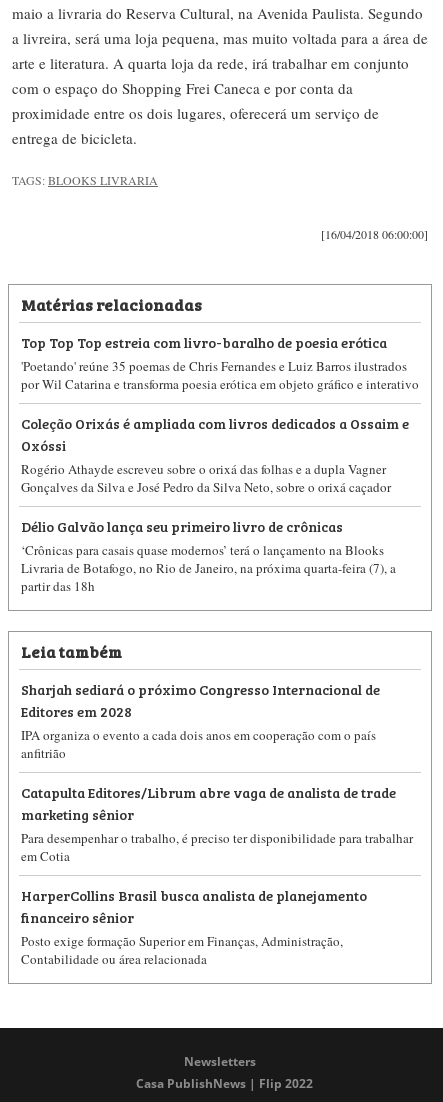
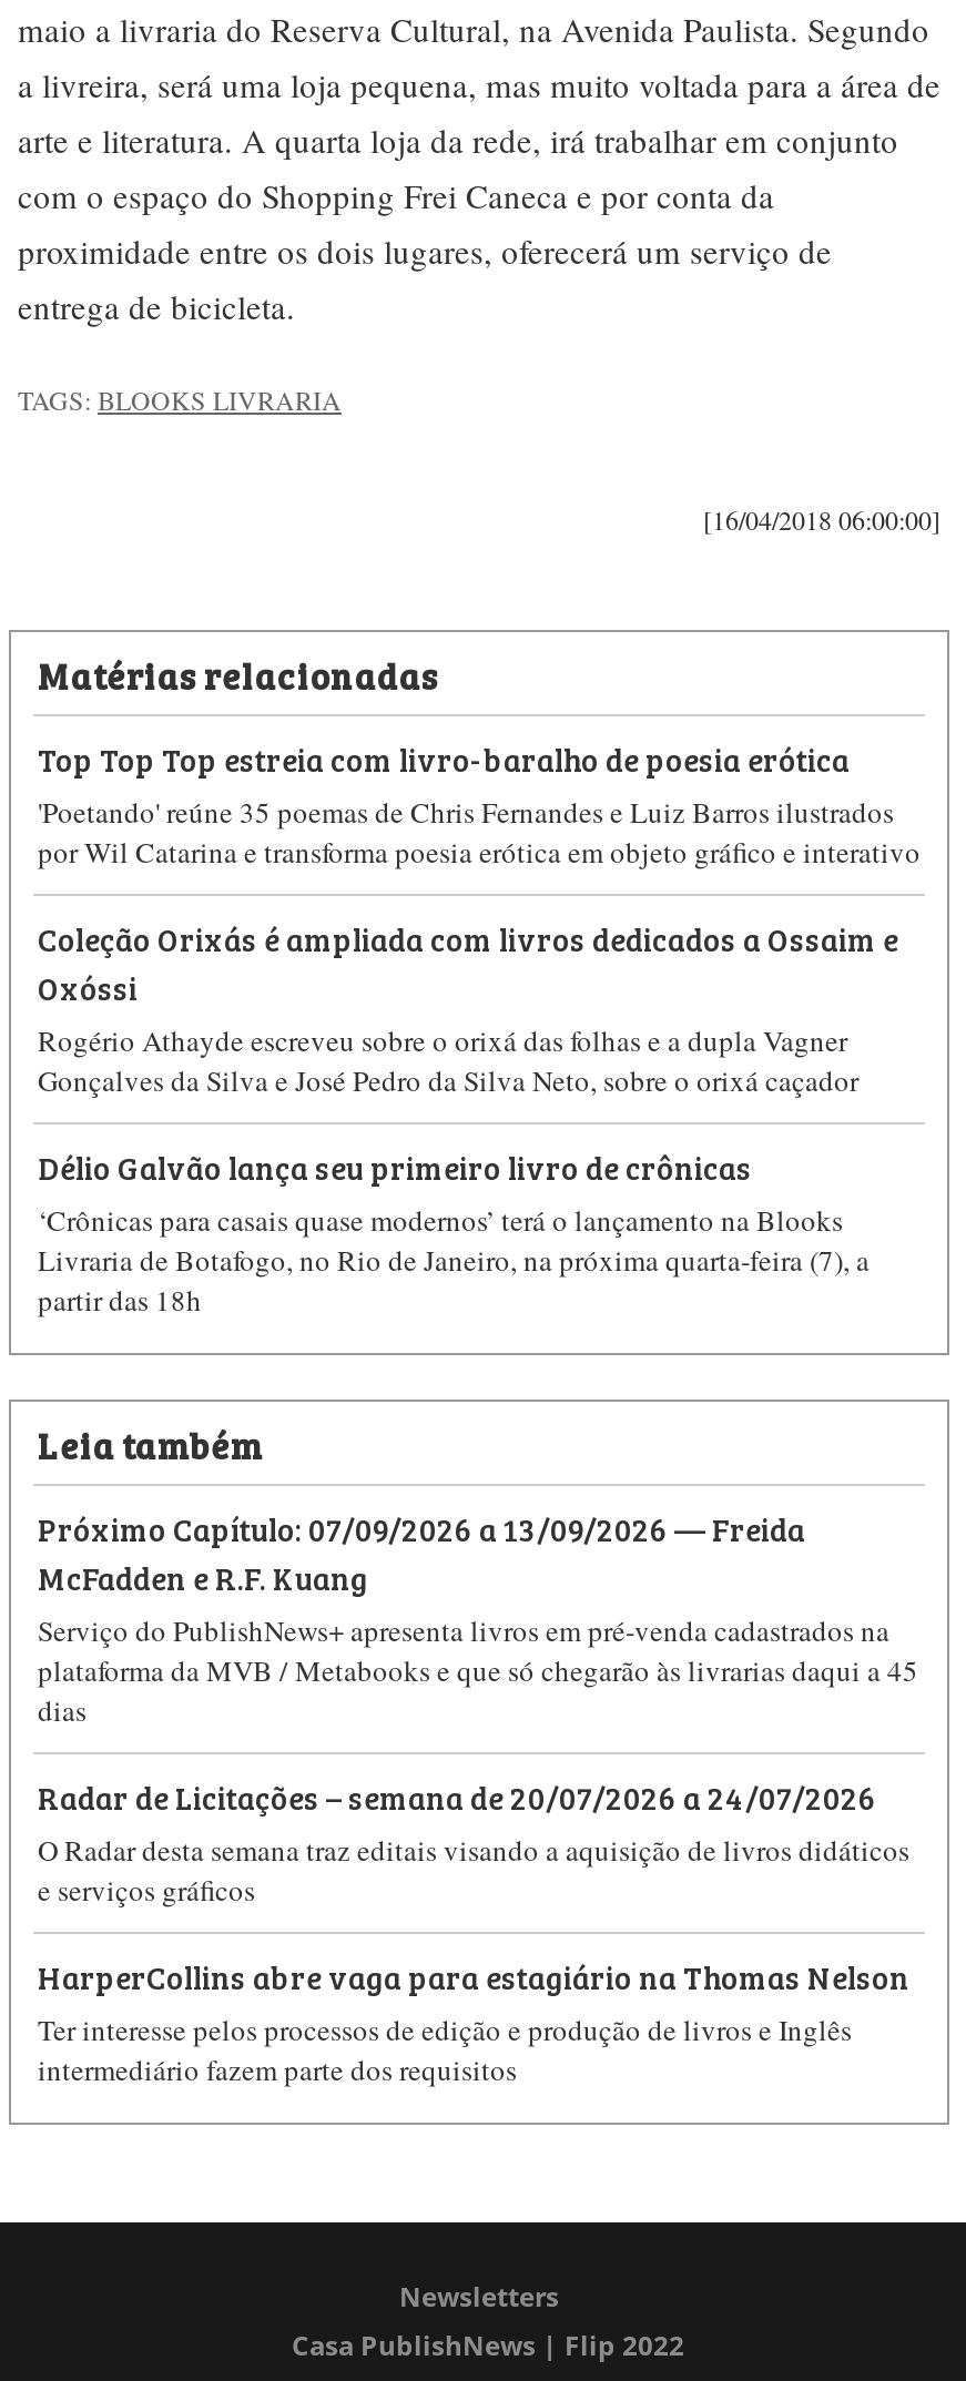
[21,678,380,762] Sharjah sediará o próximo Congresso Internacional de | Editores em 2028 | IPA organiza o evento a cada dois anos em cooperação com o país | anfitrião -> [38,1504,918,1730] Próximo Capítulo: 07/09/2026 a 13/09/2026 — Freida | McFadden e R.F. Kuang | Serviço do PublishNews+ apresenta livros em pré-venda cadastrados na | plataforma da MVB / Metabooks e que só chegarão às livrarias daqui a 45 | dias
[21,781,413,865] Catapulta Editores/Librum abre vaga de analista de trade | marketing sênior | Para desempenhar o trabalho, é preciso ter disponibilidade para trabalhar | em Cotia -> [38,1772,909,1910] Radar de Licitações – semana de 20/07/2026 a 24/07/2026 | O Radar desta semana traz editais visando a aquisição de livros didáticos | e serviços gráficos
[21,884,367,968] HarperCollins Brasil busca analista de planejamento | financeiro sênior | Posto exige formação Superior em Finanças, Administração, | Contabilidade ou área relacionada -> [38,1952,909,2090] HarperCollins abre vaga para estagiário na Thomas Nelson | Ter interesse pelos processos de edição e produção de livros e Inglês | intermediário fazem parte dos requisitos

